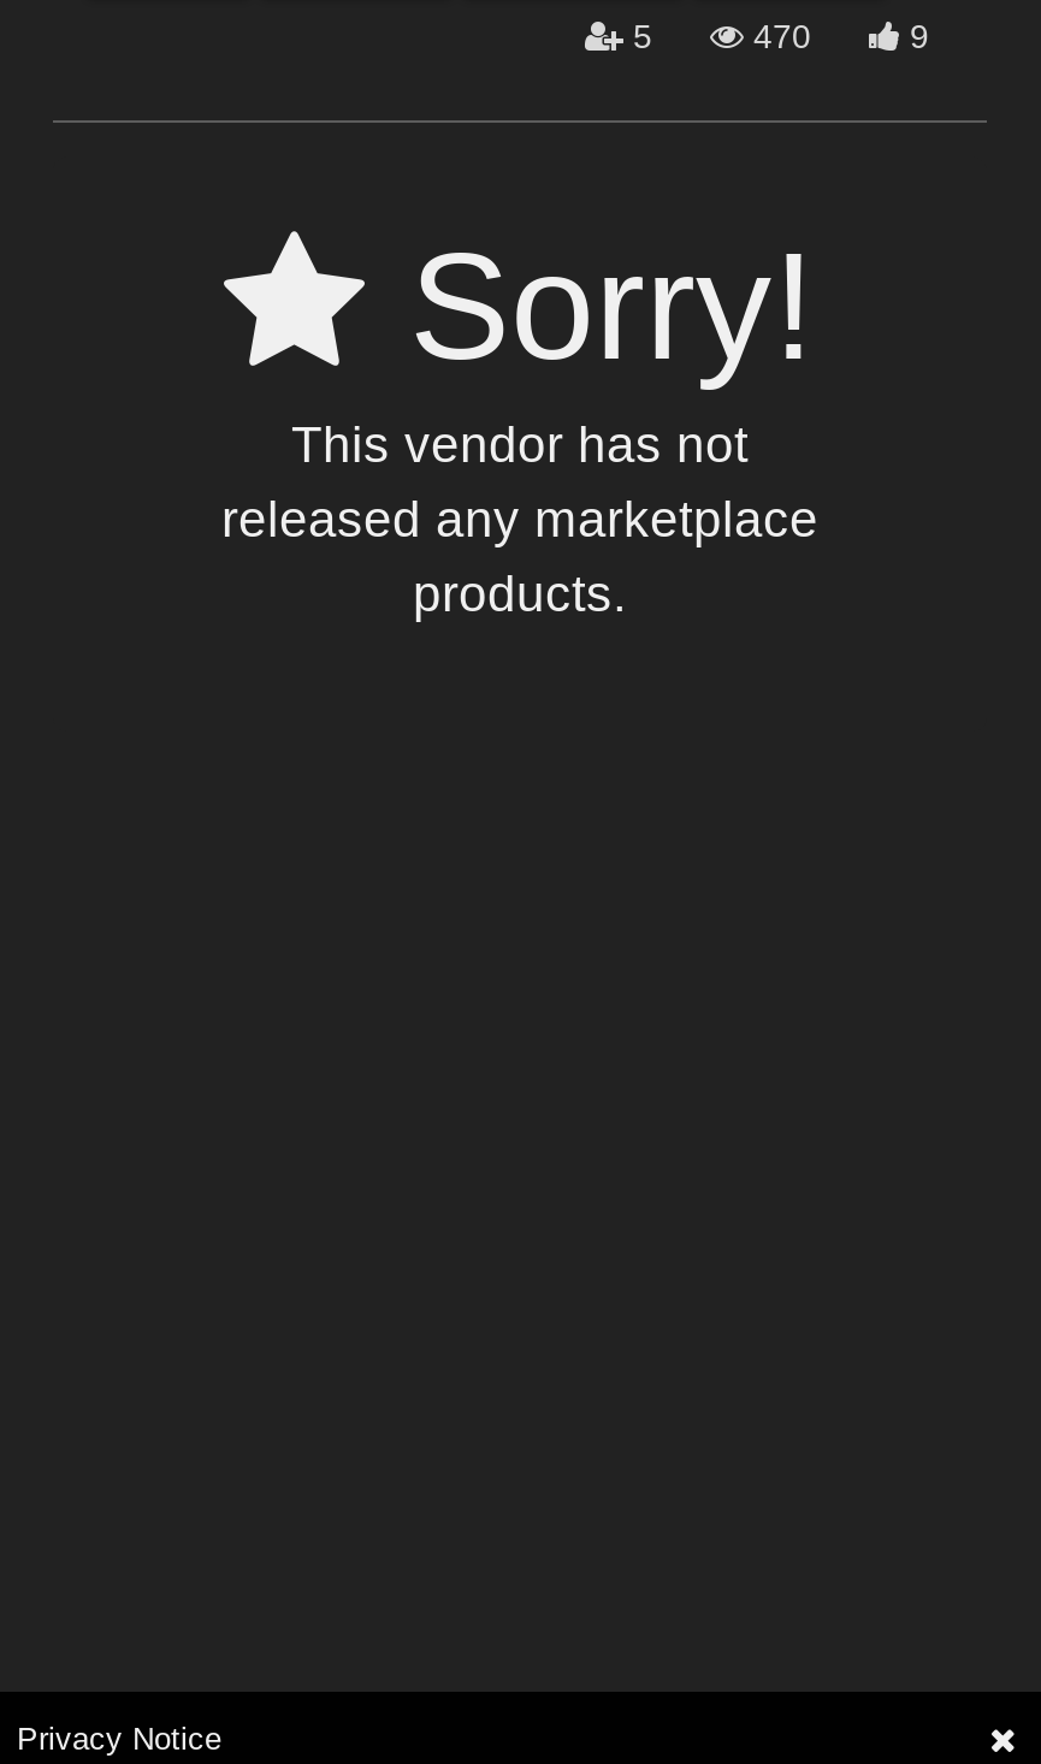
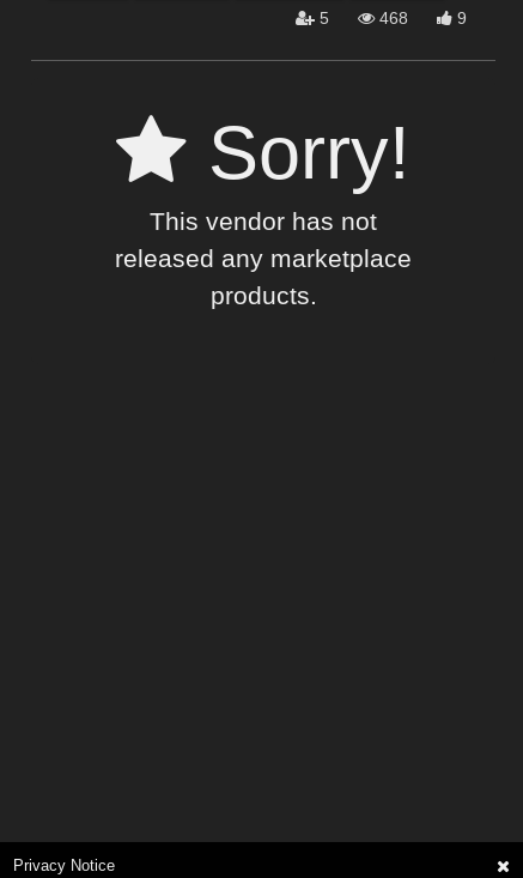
[744,17,811,56] 470 -> [375,9,408,28] 468

